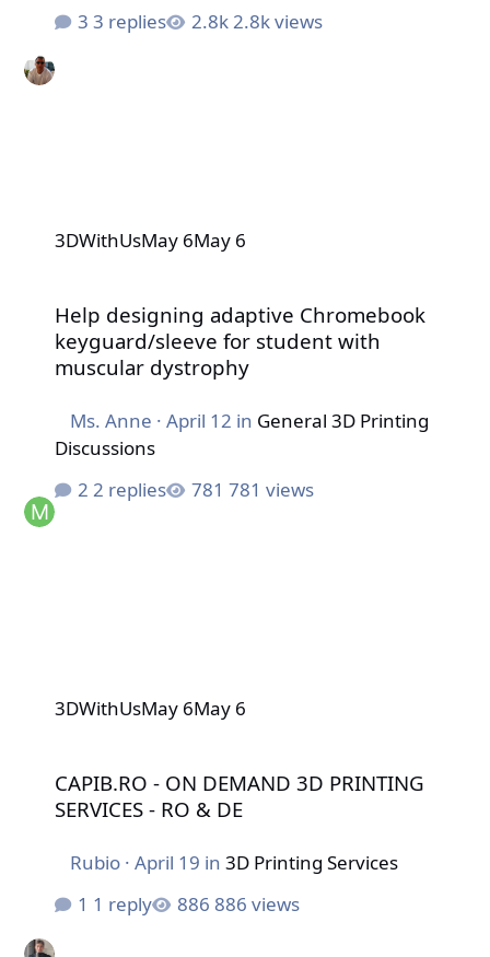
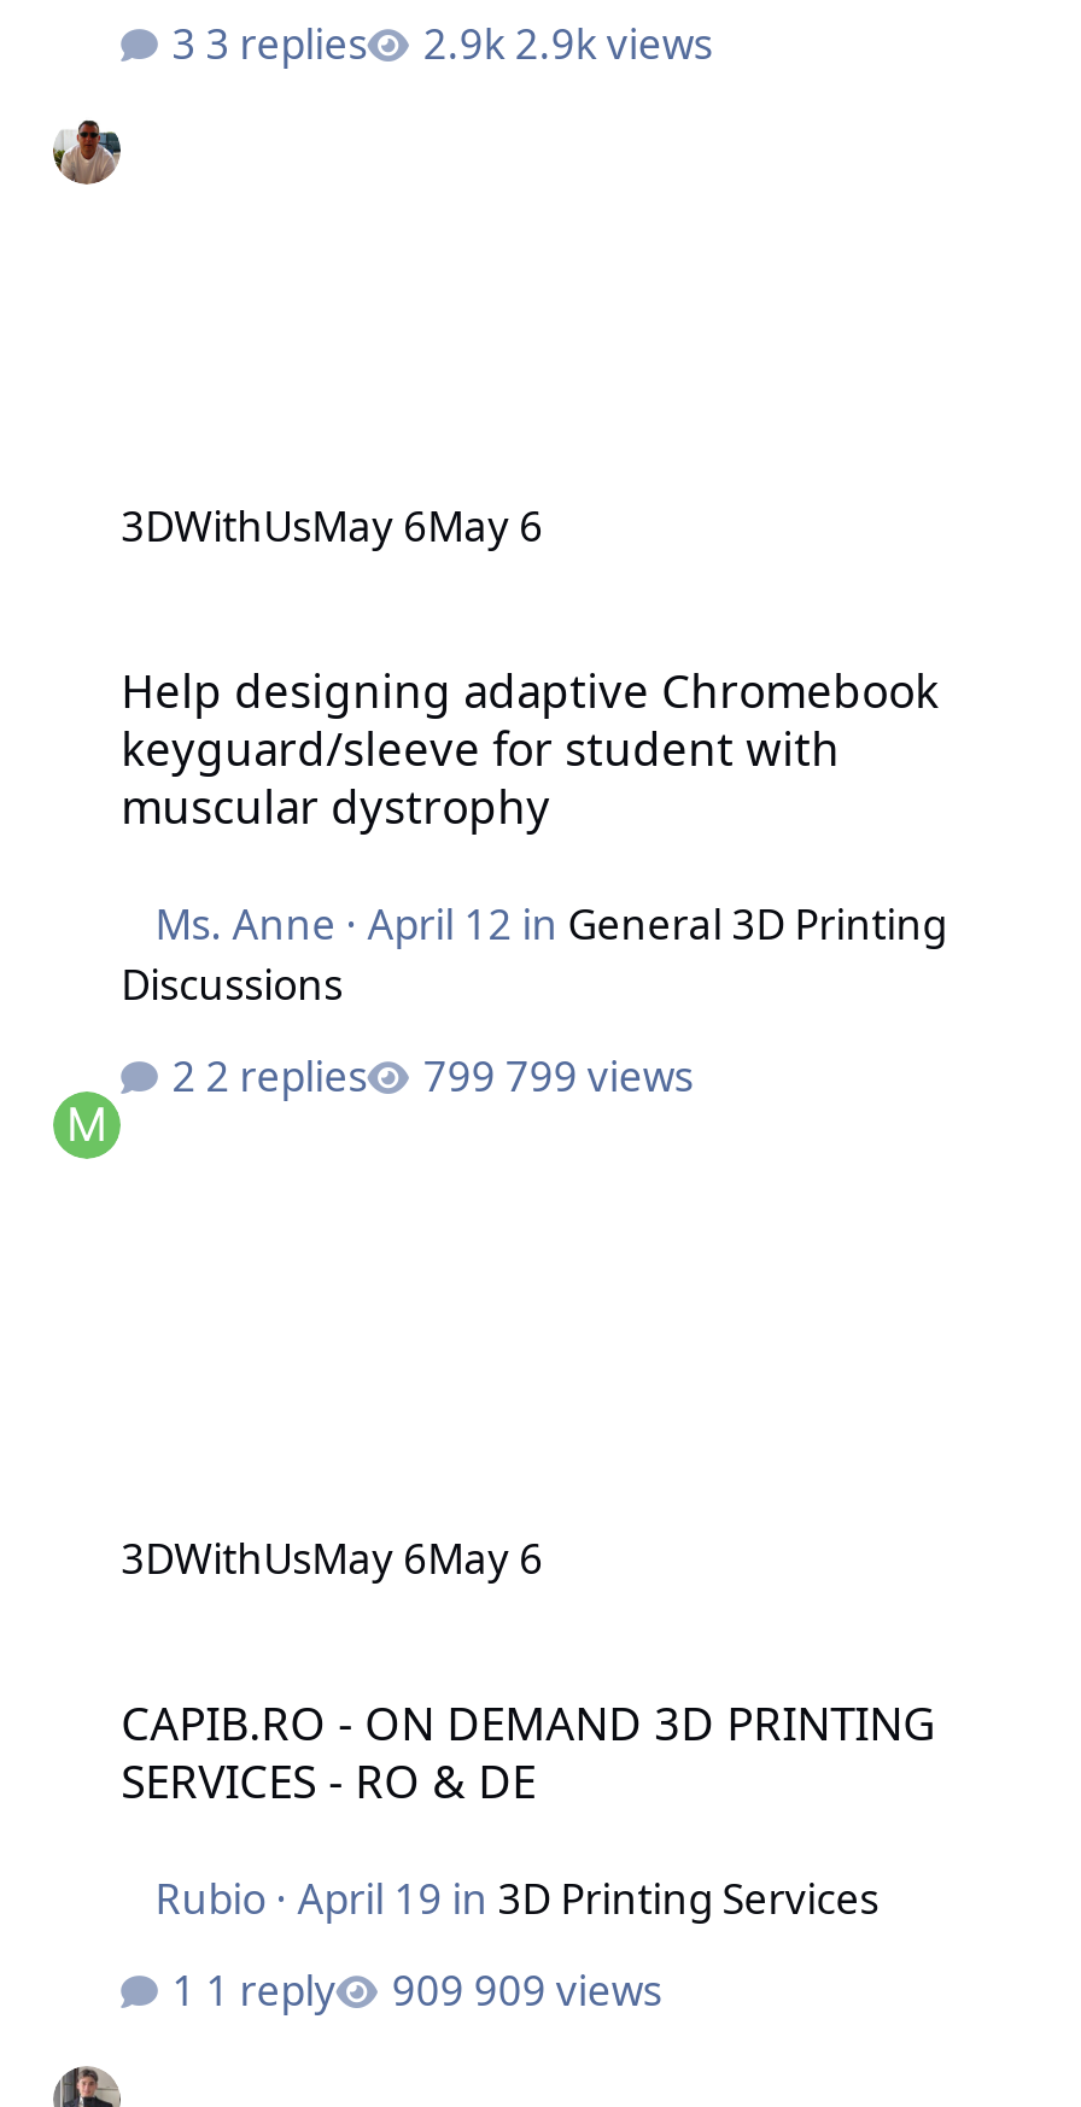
[233,9,323,34] 2.8k views -> [515,16,713,72] 2.9k views
[229,477,314,502] 781 views -> [505,1049,693,1104] 799 views
[215,892,300,917] 886 views -> [474,1963,662,2018] 909 views

